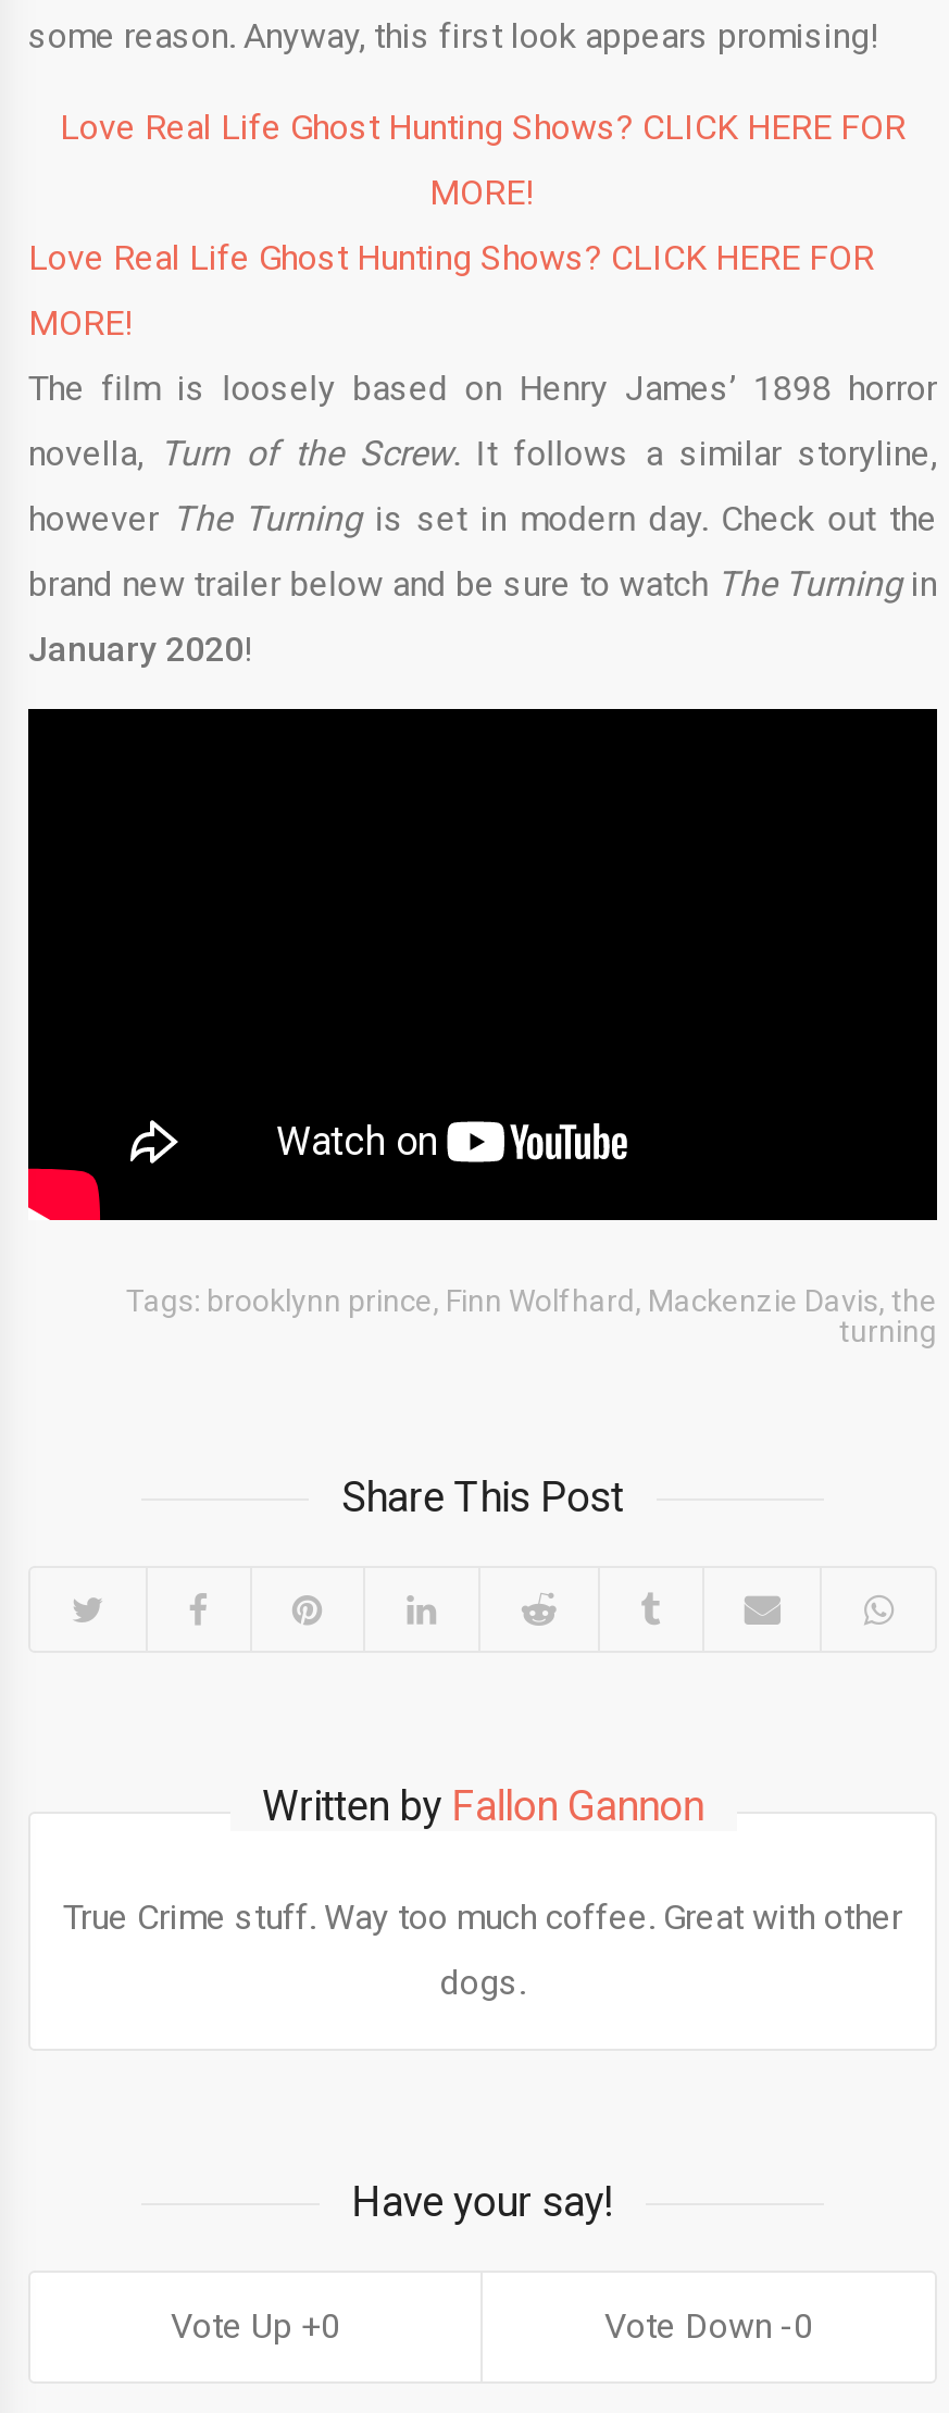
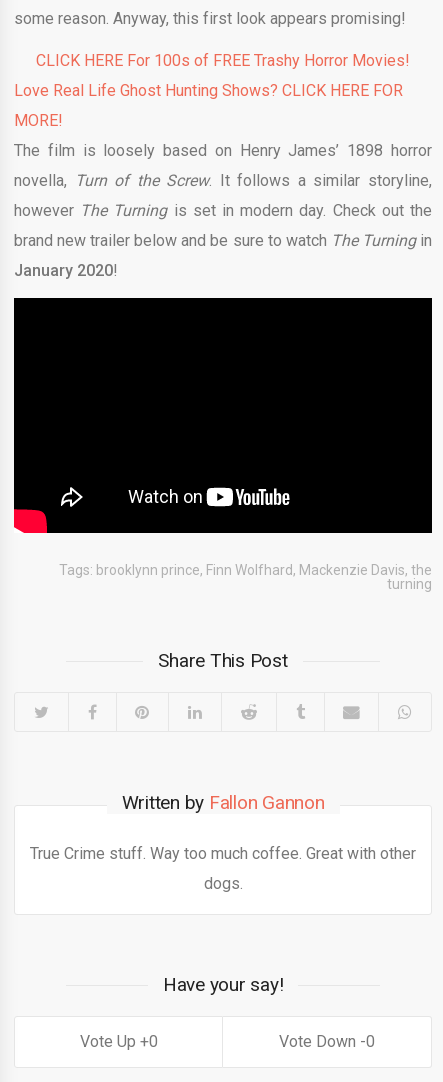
[60,106,906,212] Love Real Life Ghost Hunting Shows? CLICK HERE FOR | MORE! -> [36,51,410,70] CLICK HERE For 100s of FREE Trashy Horror Movies!

